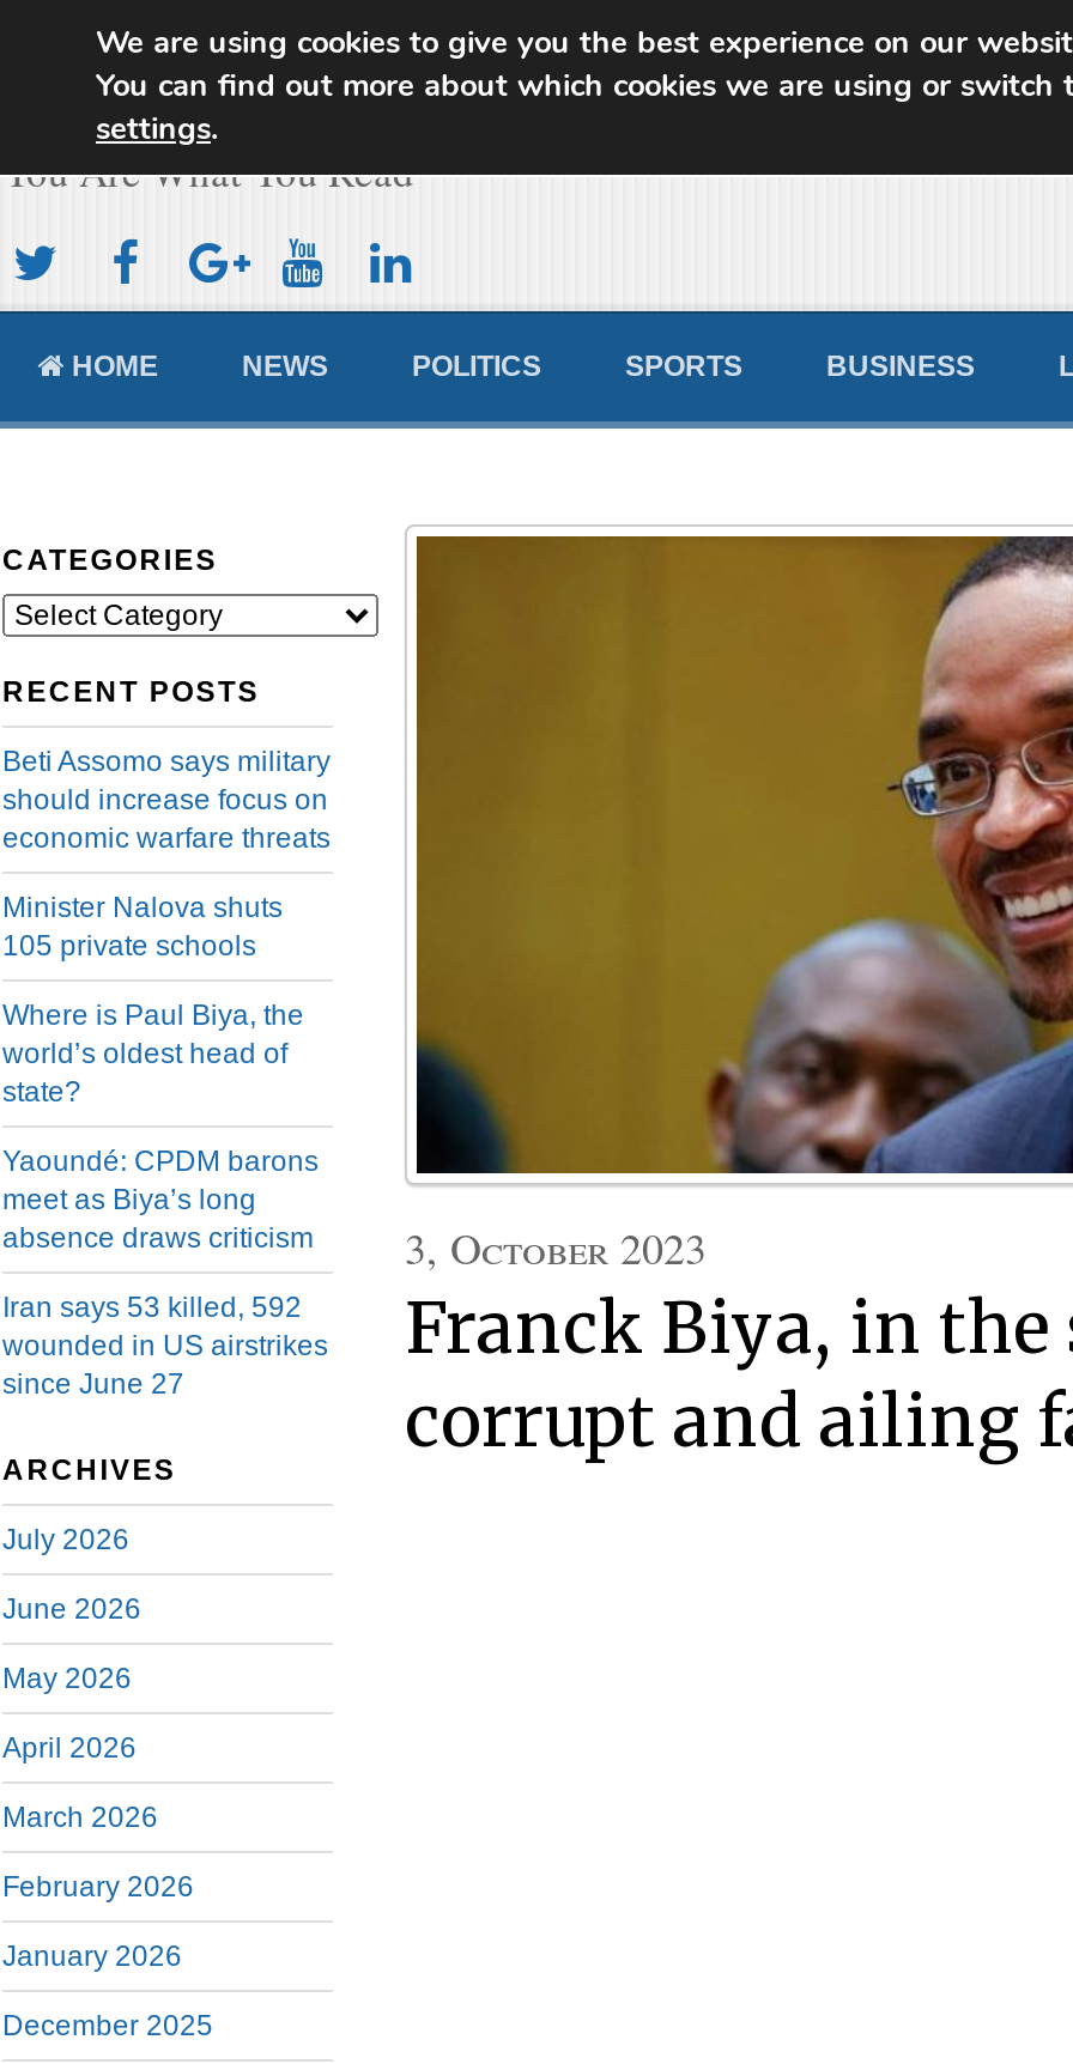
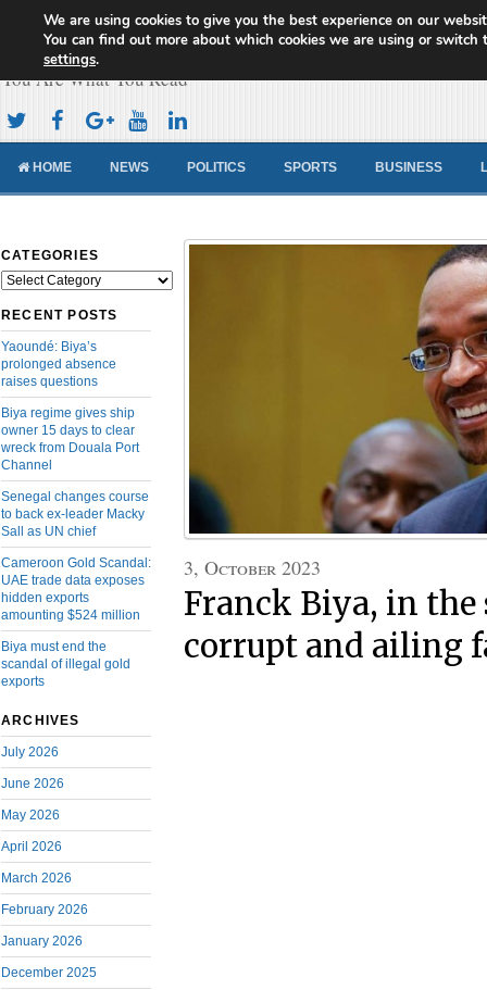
[2,745,331,855] Beti Assomo says military | should increase focus on | economic warfare threats -> [1,339,116,389] Yaoundé: Biya’s | prolonged absence | raises questions
[2,891,283,963] Minister Nalova shuts | 105 private schools -> [1,405,139,473] Biya regime gives ship | owner 15 days to clear | wreck from Douala Port | Channel
[2,998,304,1109] Where is Paul Biya, the | world’s oldest head of | state? -> [1,489,149,539] Senegal changes course | to back ex-leader Macky | Sall as UN chief
[2,1145,319,1255] Yaoundé: CPDM barons | meet as Biya’s long | absence draws criticism -> [1,555,151,623] Cameroon Gold Scandal: | UAE trade data exposes | hidden exports | amounting $524 million
[2,1291,328,1401] Iran says 53 killed, 592 | wounded in US airstrikes | since June 27 -> [1,639,130,689] Biya must end the | scandal of illegal gold | exports

